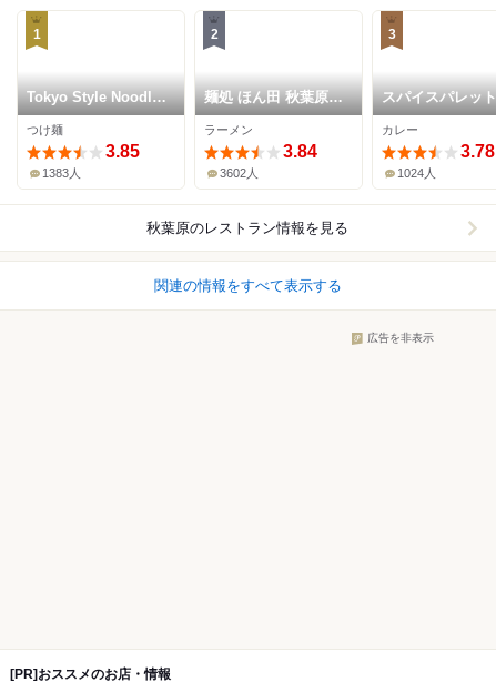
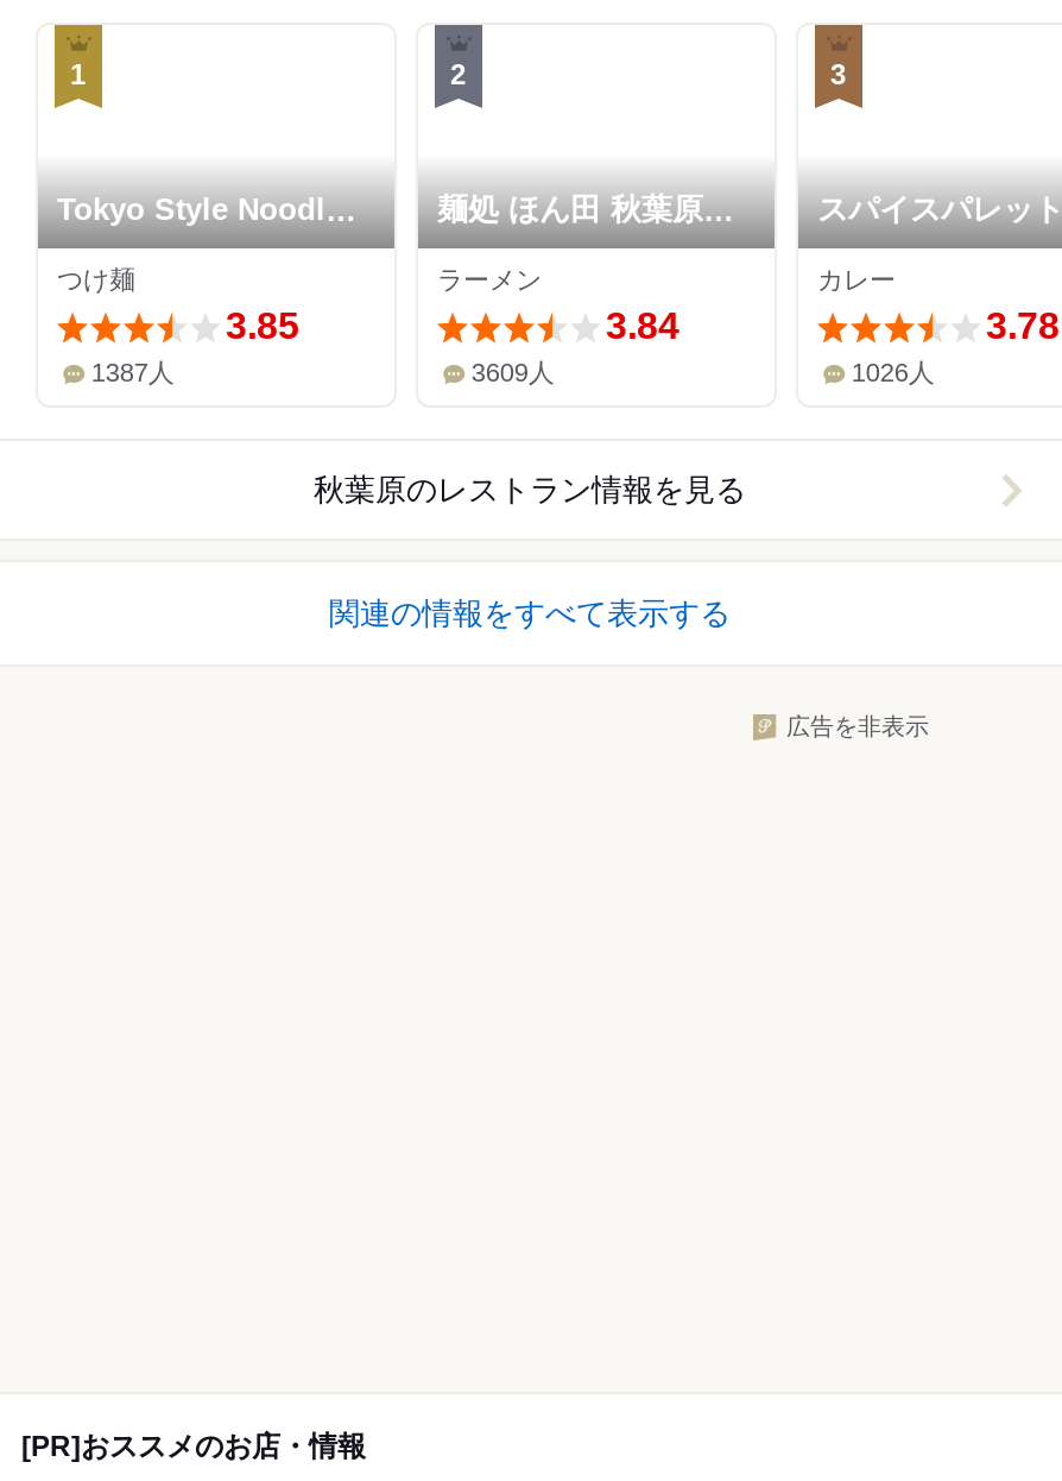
[43,167,81,180] 1383人 -> [91,358,174,387] 1387人
[220,167,259,180] 3602人 -> [471,358,555,387] 3609人
[398,167,437,180] 1024人 -> [852,358,935,387] 1026人

